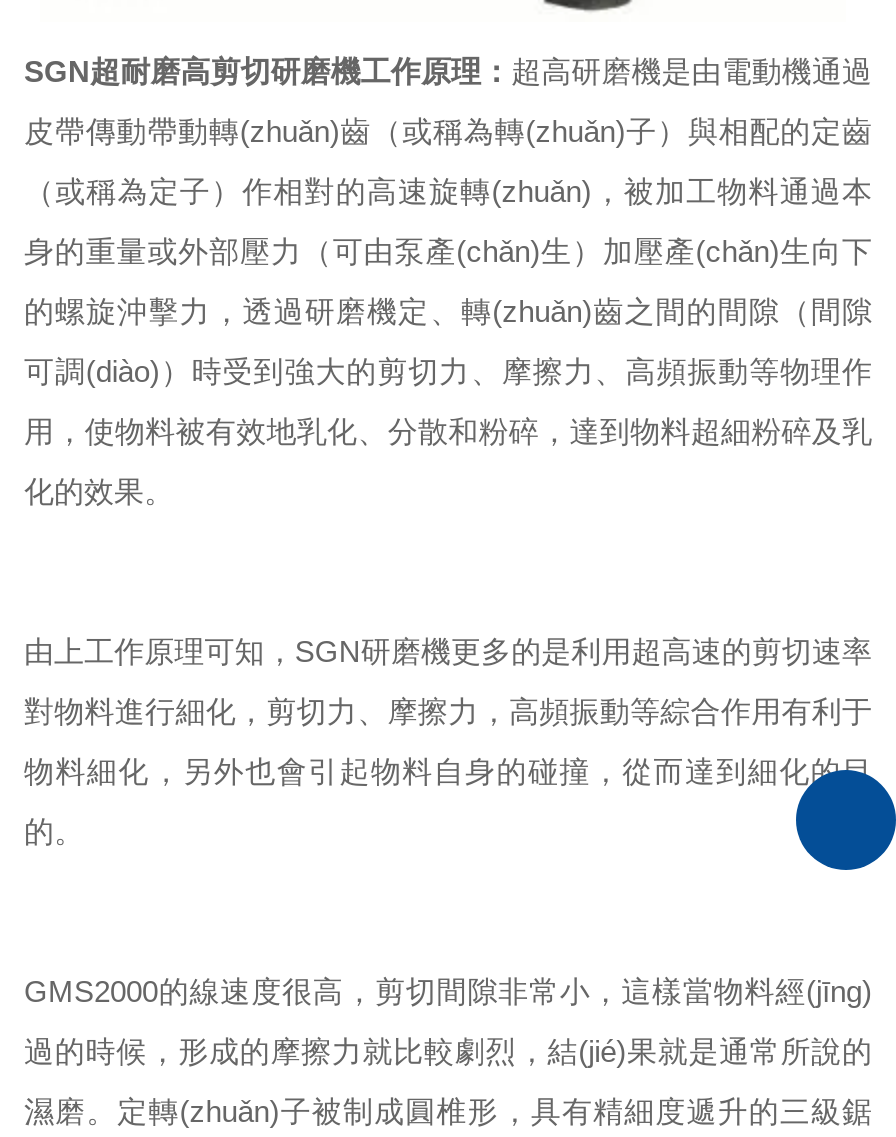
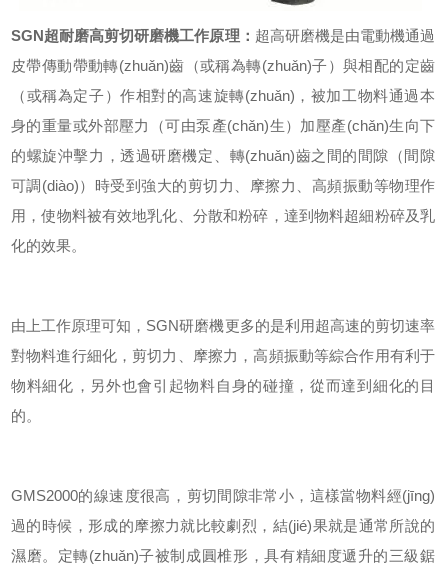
[794,780,890,872] [image] -> none

